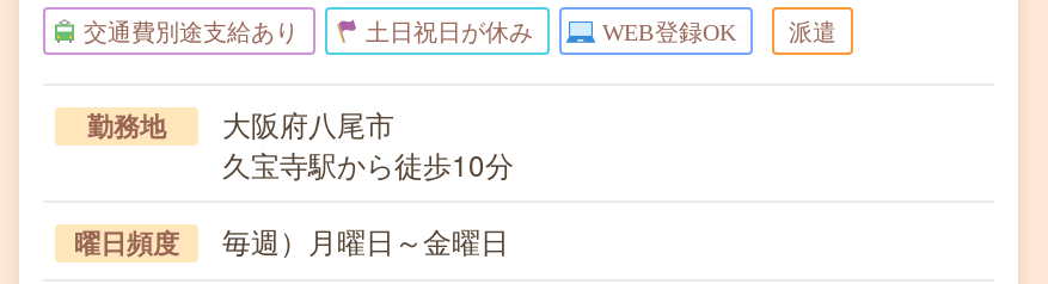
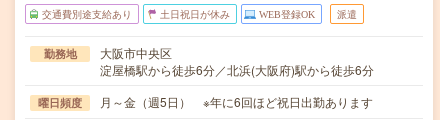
[222,103,514,184] 大阪府八尾市 | 久宝寺駅から徒歩10分 -> [100,44,374,78] 大阪市中央区 | 淀屋橋駅から徒歩6分／北浜(大阪府)駅から徒歩6分
[222,220,509,260] 毎週）月曜日～金曜日 -> [100,93,373,110] 月～金（週5日） ※年に6回ほど祝日出勤あります

